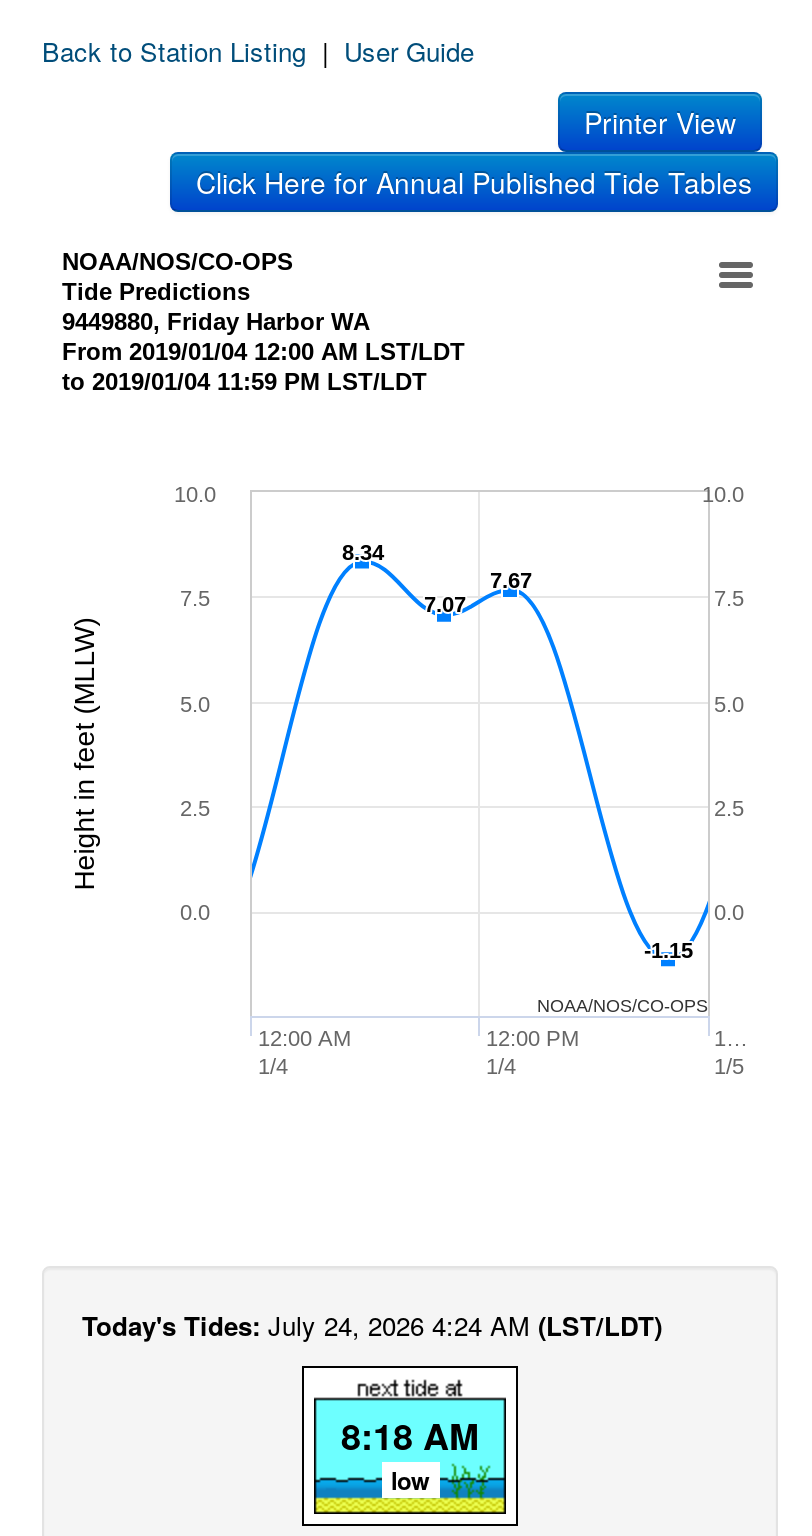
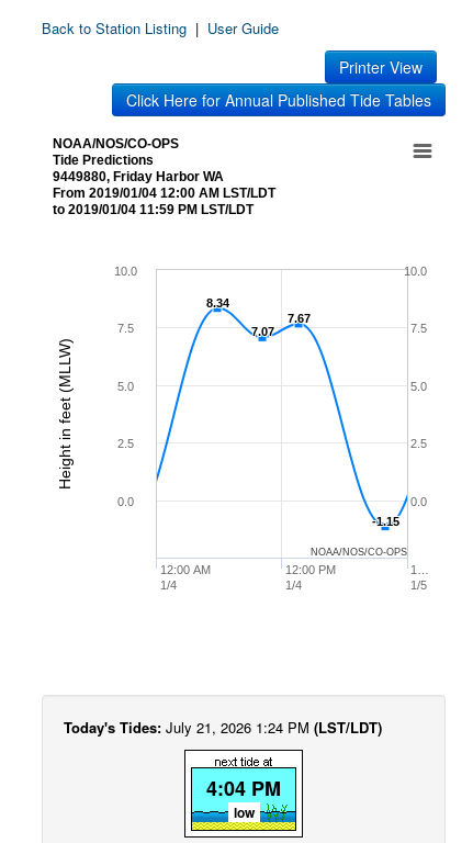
[82,1306,662,1344] Today's Tides: July 24, 2026 4:24 AM (LST/LDT) -> [64,717,382,738] Today's Tides: July 21, 2026 1:24 PM (LST/LDT)
[341,1410,479,1462] 8:18 AM -> [206,774,281,802] 4:04 PM

